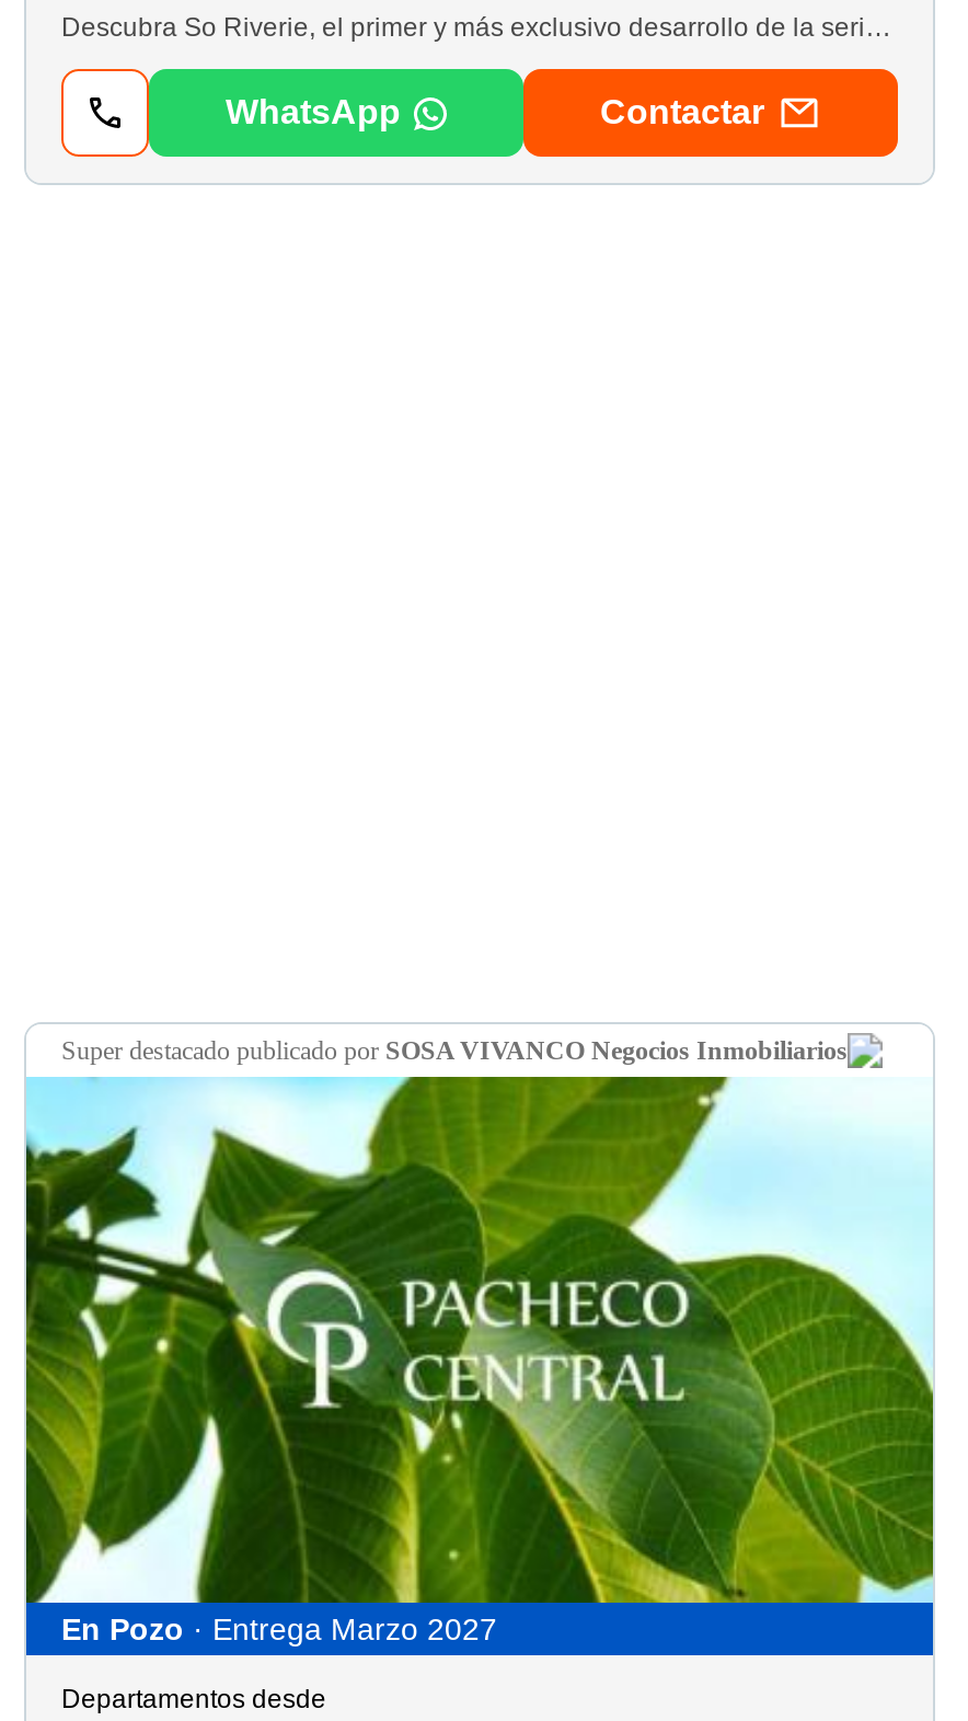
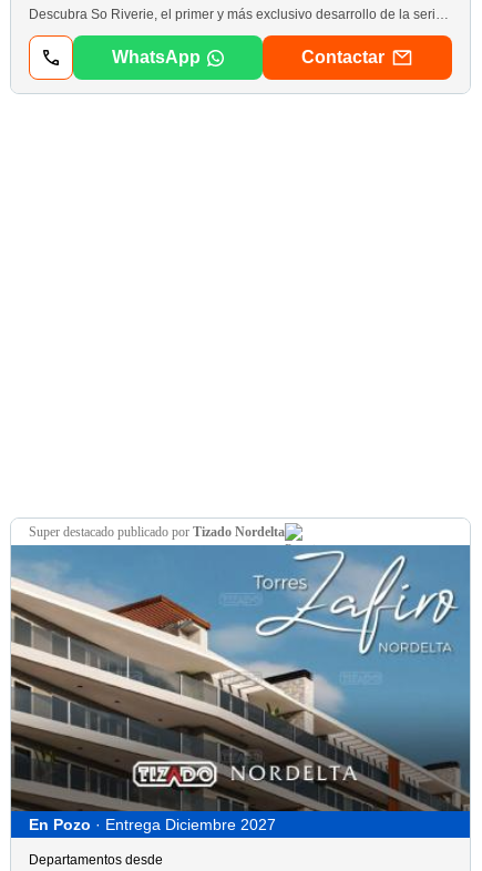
[24,1040,935,1647] [image] | En Pozo · Entrega Marzo 2027 -> [10,544,471,834] [image] | En Pozo · Entrega Diciembre 2027
[77,1036,848,1066] super destacado publicado por SOSA VIVANCO Negocios Inmobiliarios -> [37,524,285,540] super destacado publicado por Tizado Nordelta

